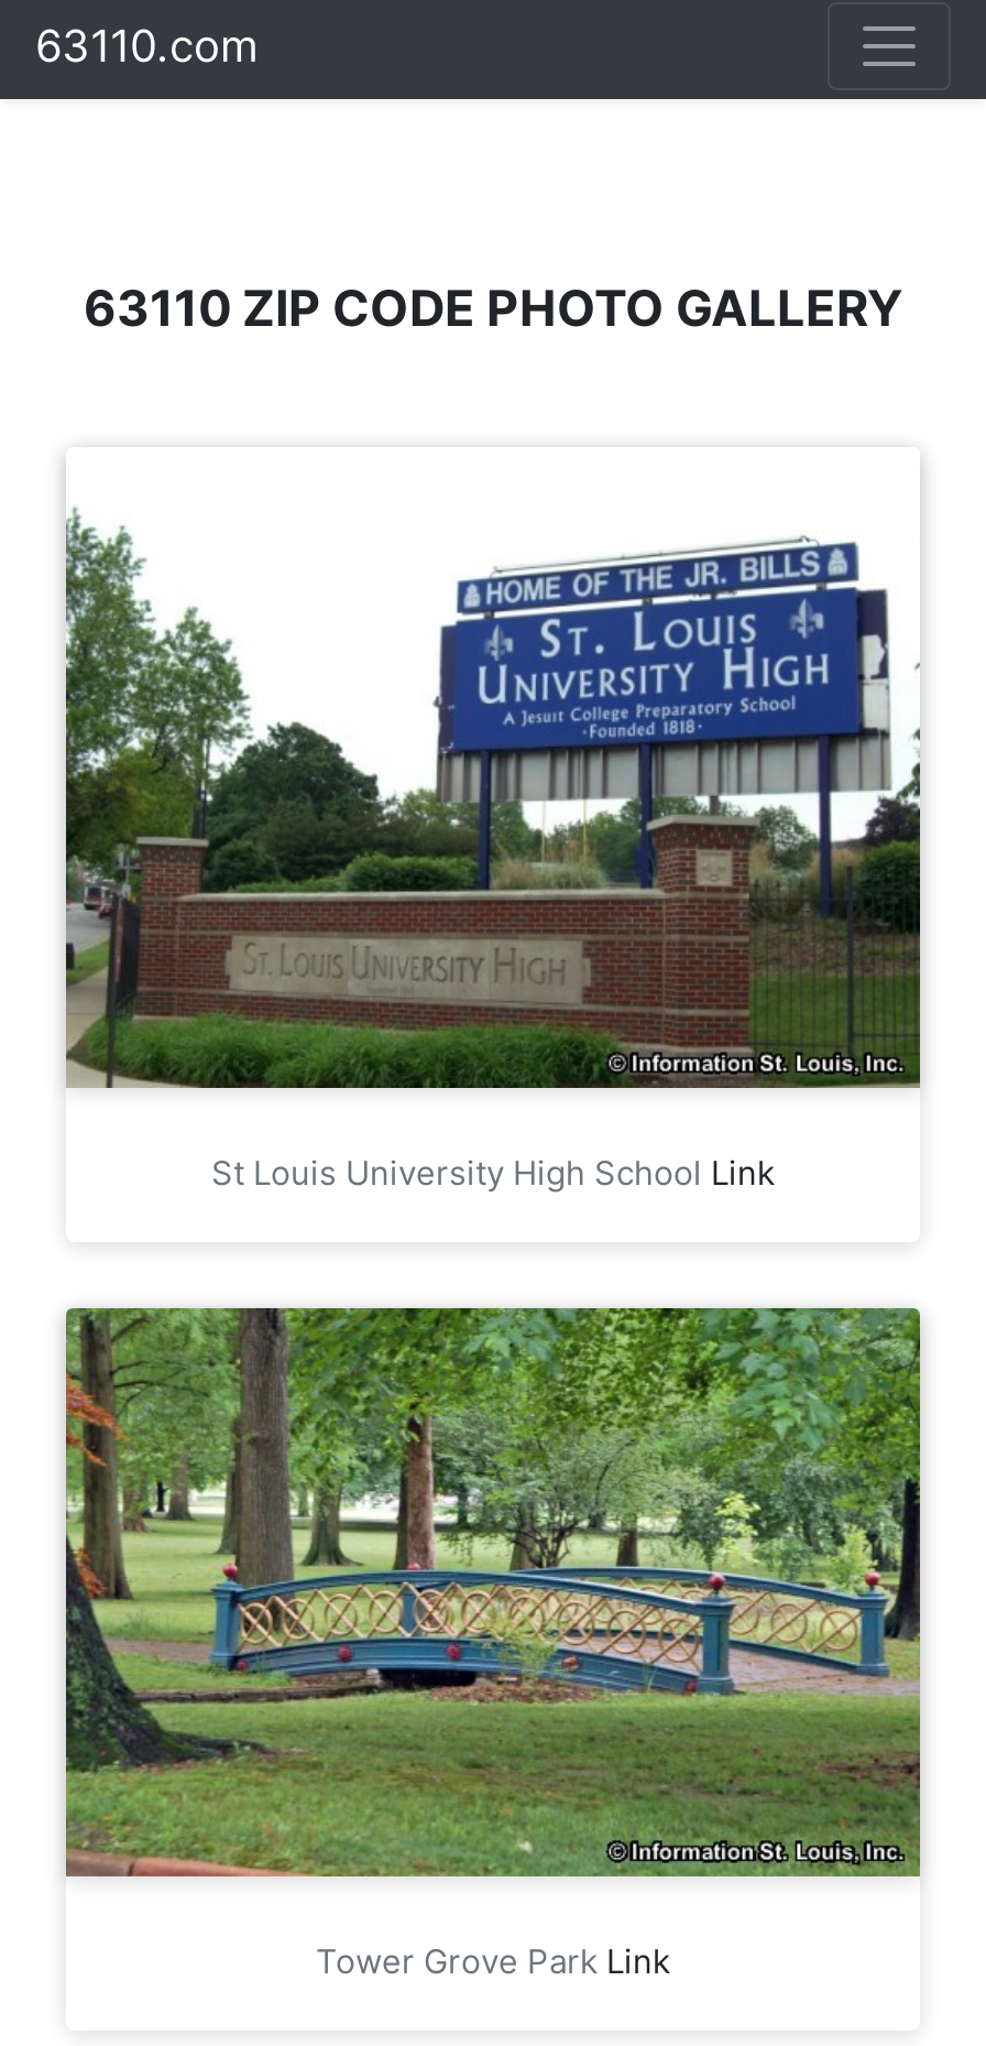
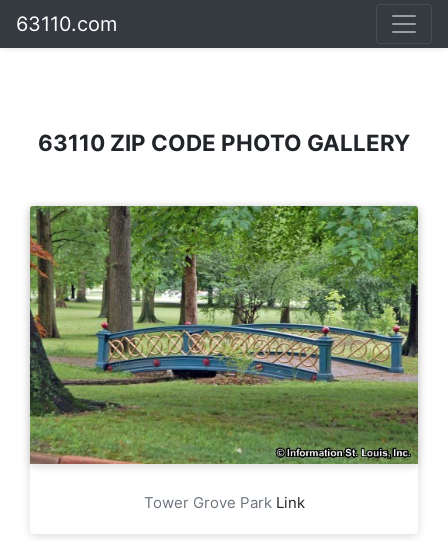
[64,447,922,1194] [image] | St Louis University High School Link -> none

